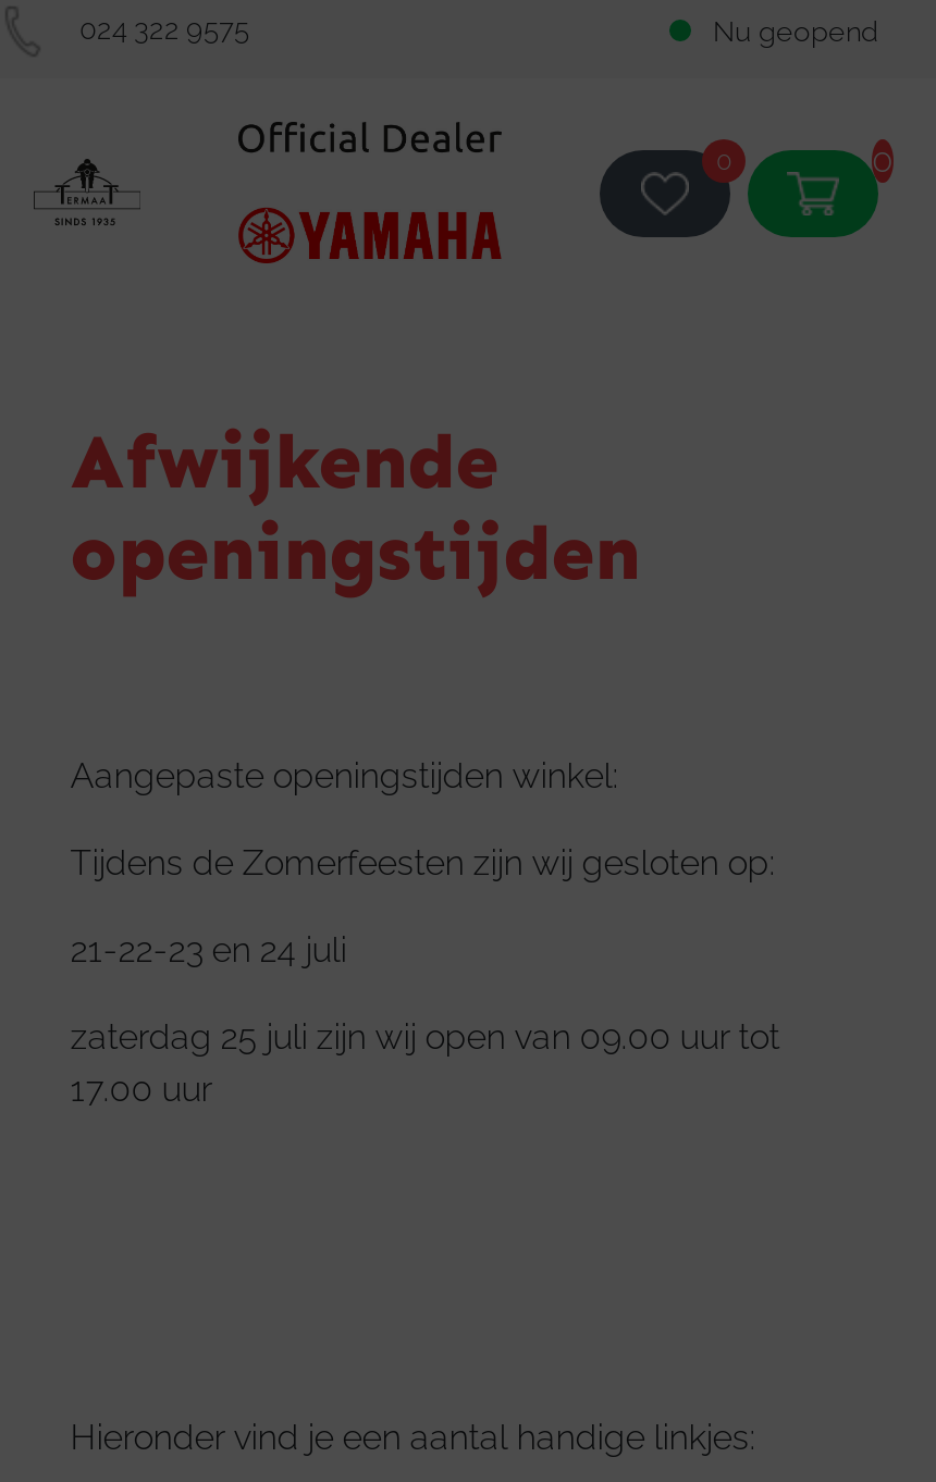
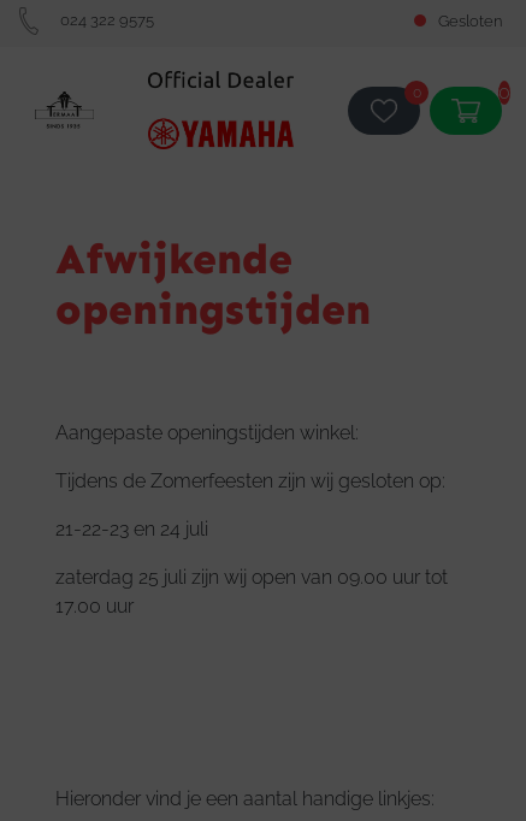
[713,15,878,48] Nu geopend -> [438,12,502,30] Gesloten

